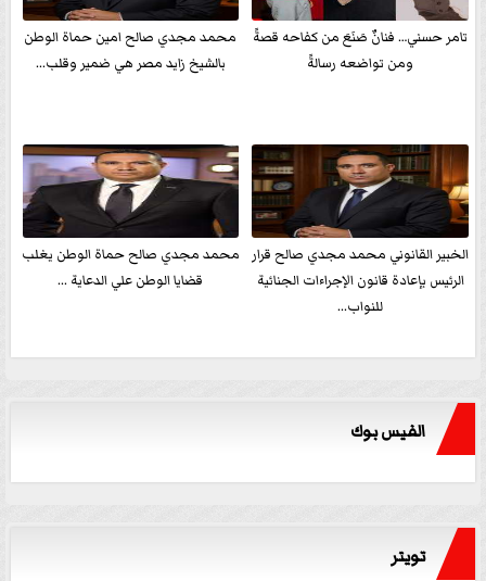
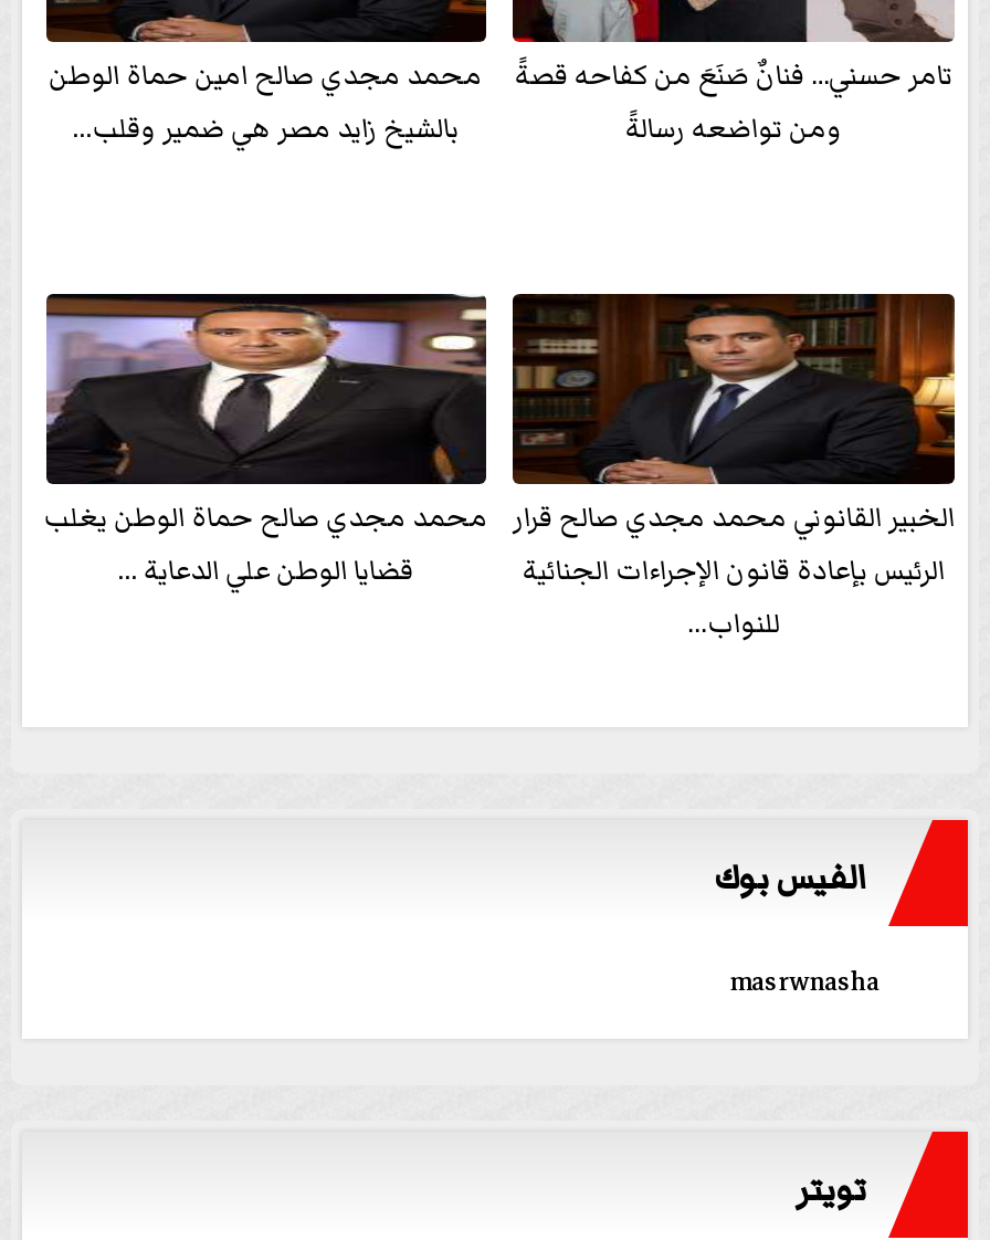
none -> [729,962,880,1004] masrwnasha

